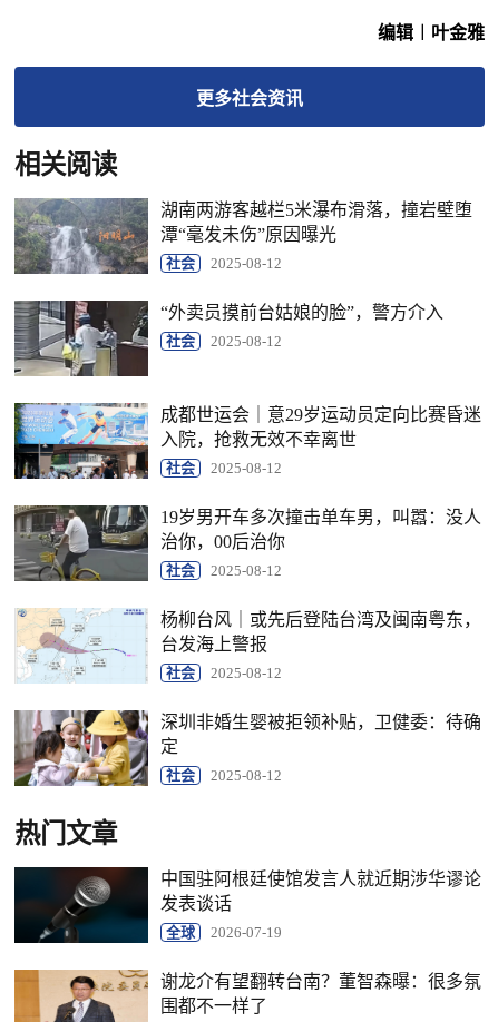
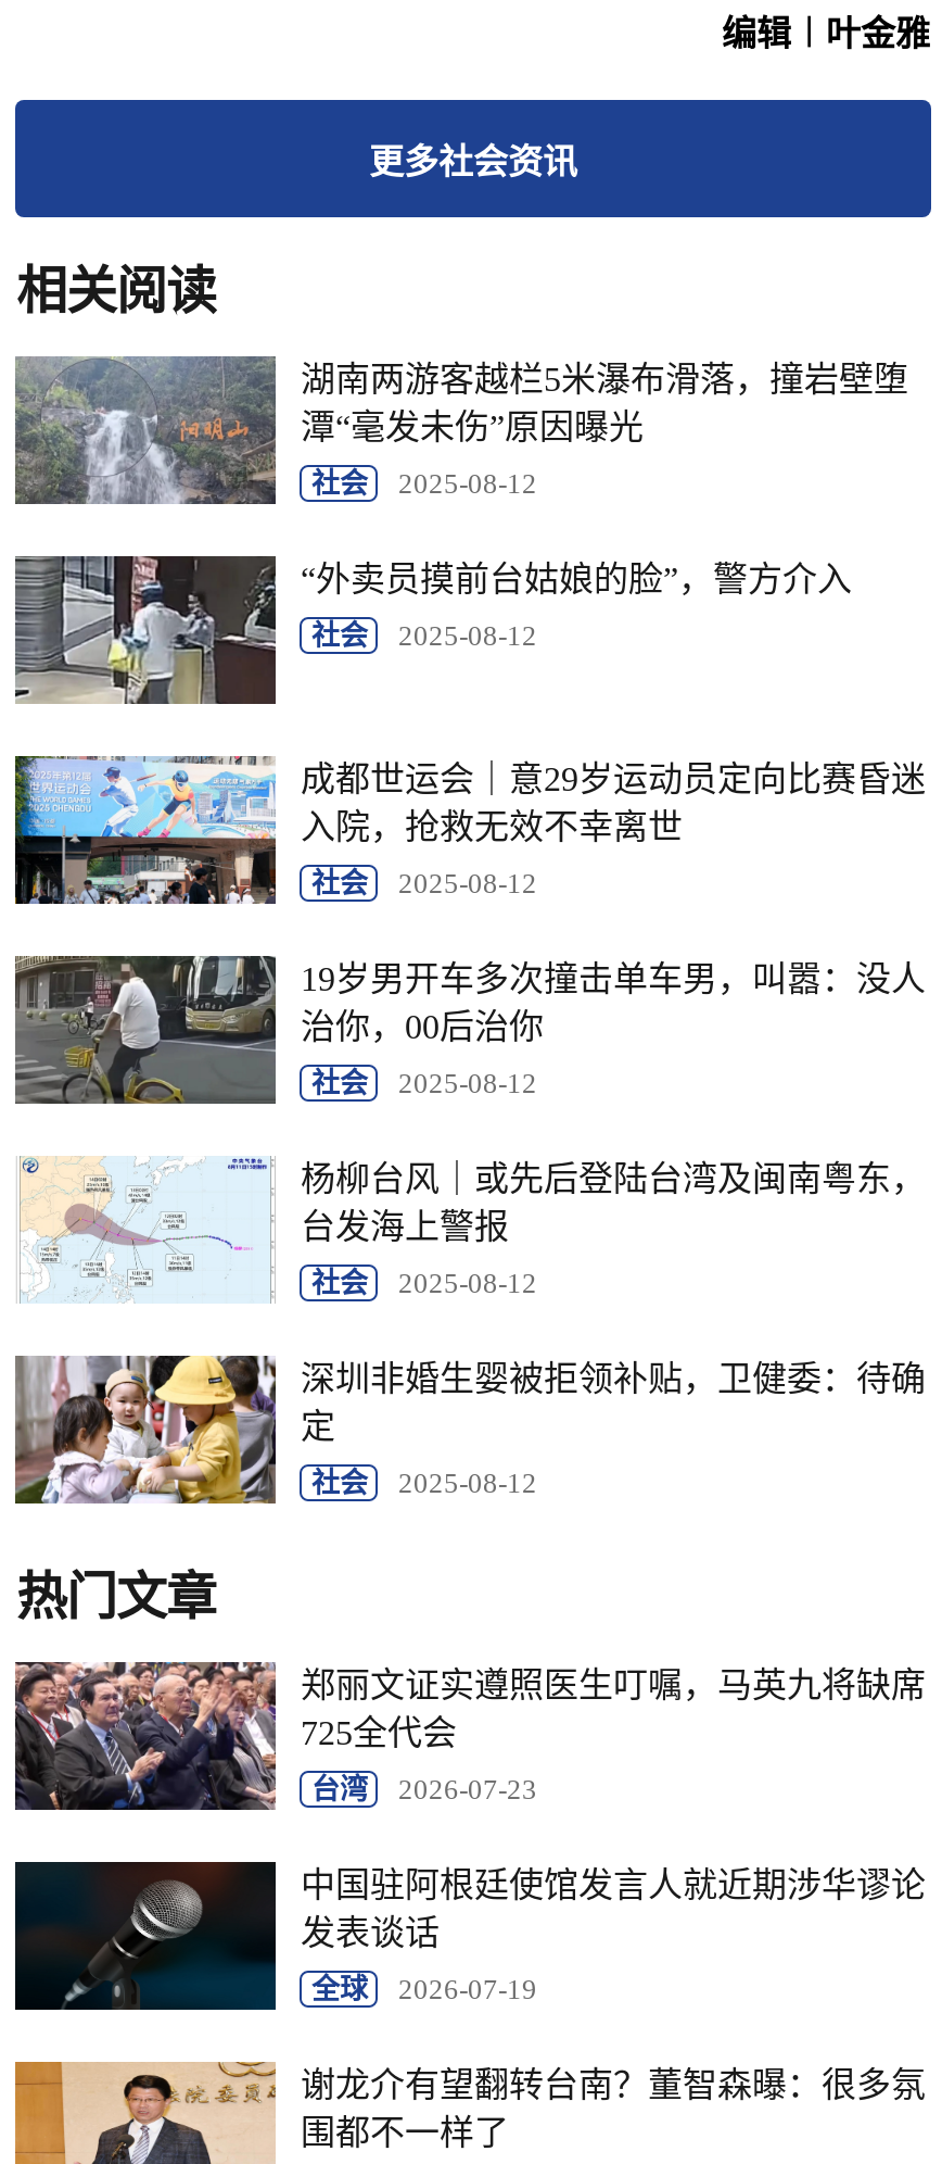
none -> [13,1660,926,1812] [image] | 郑丽文证实遵照医生叮嘱，马英九将缺席 | 725全代会 | 台湾 | 2026-07-23

